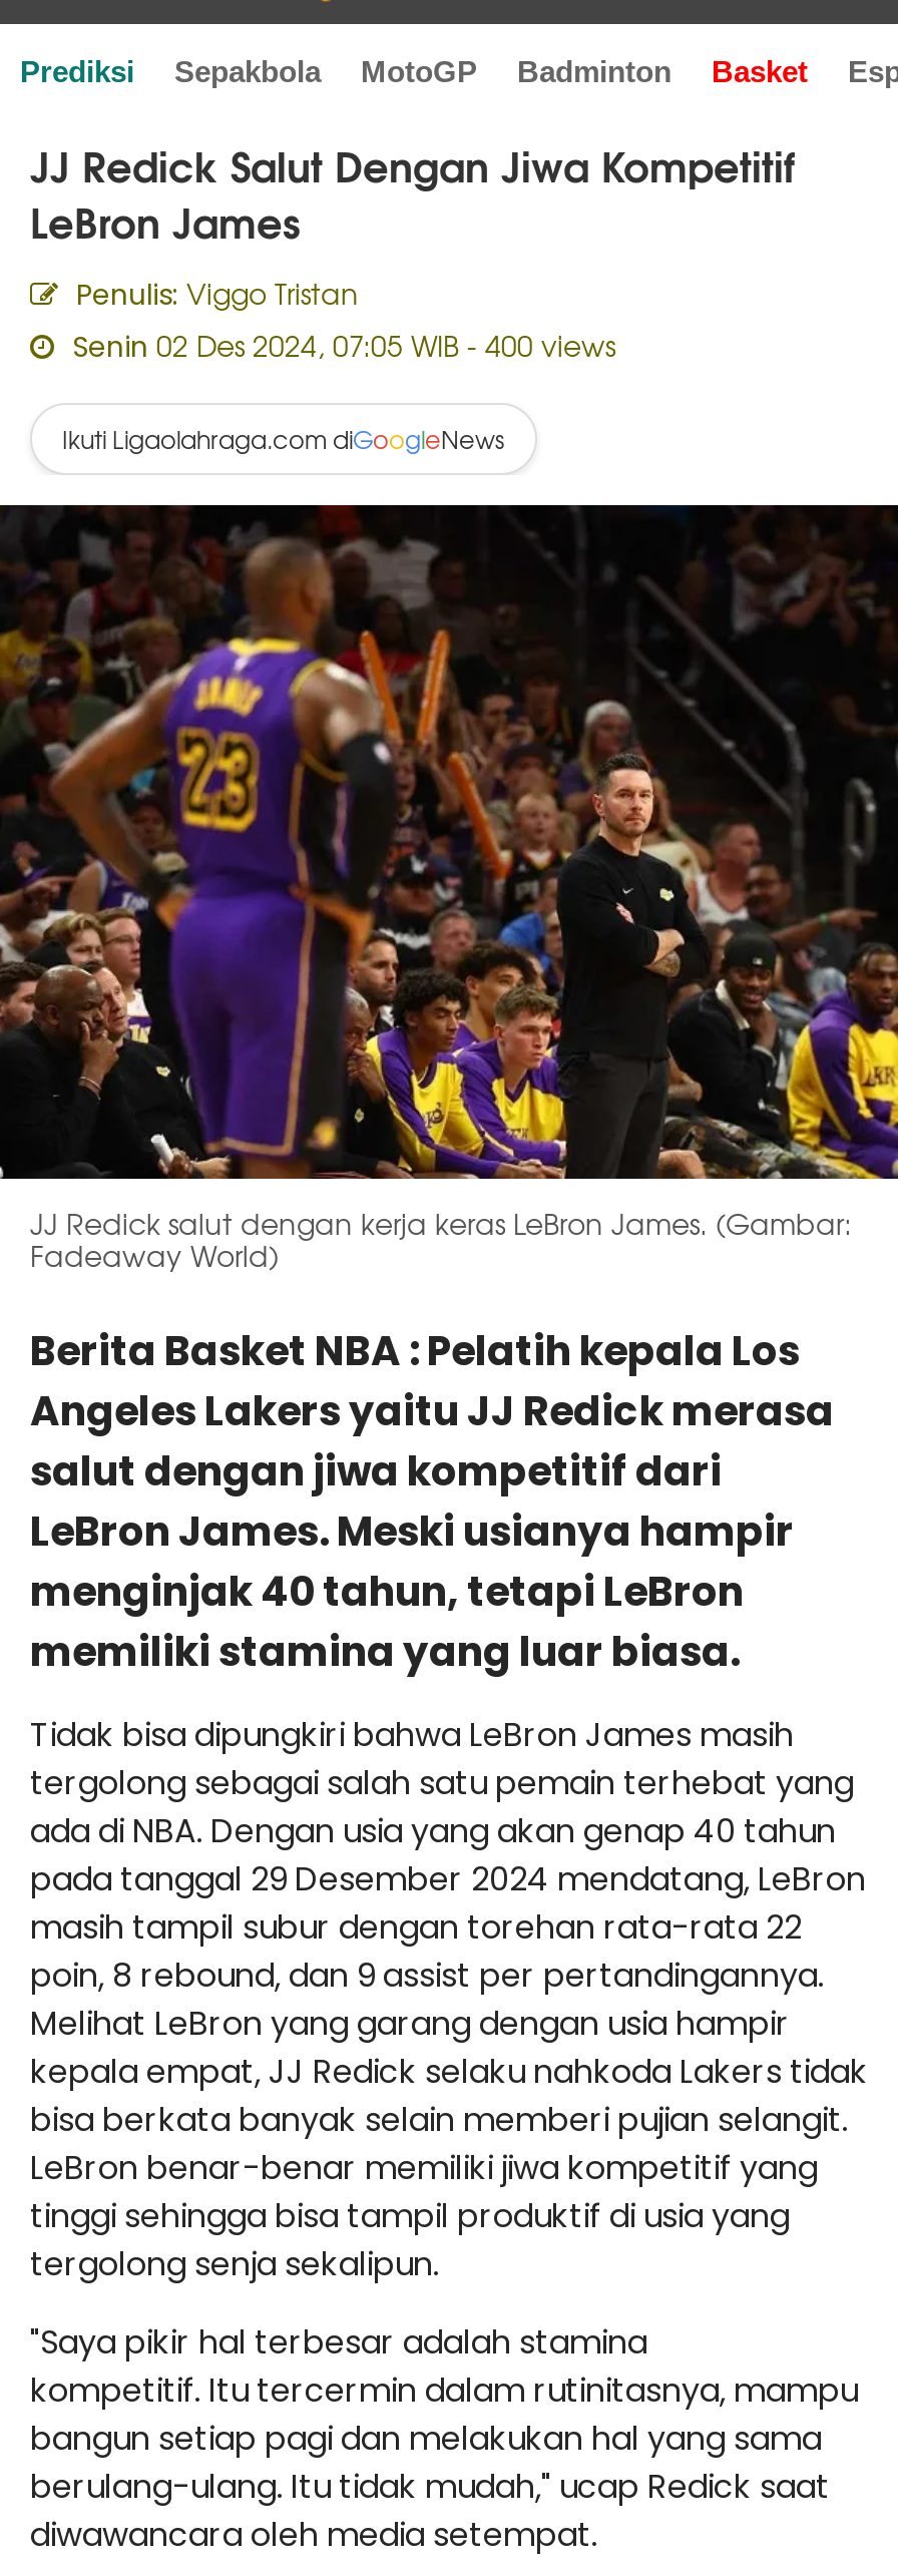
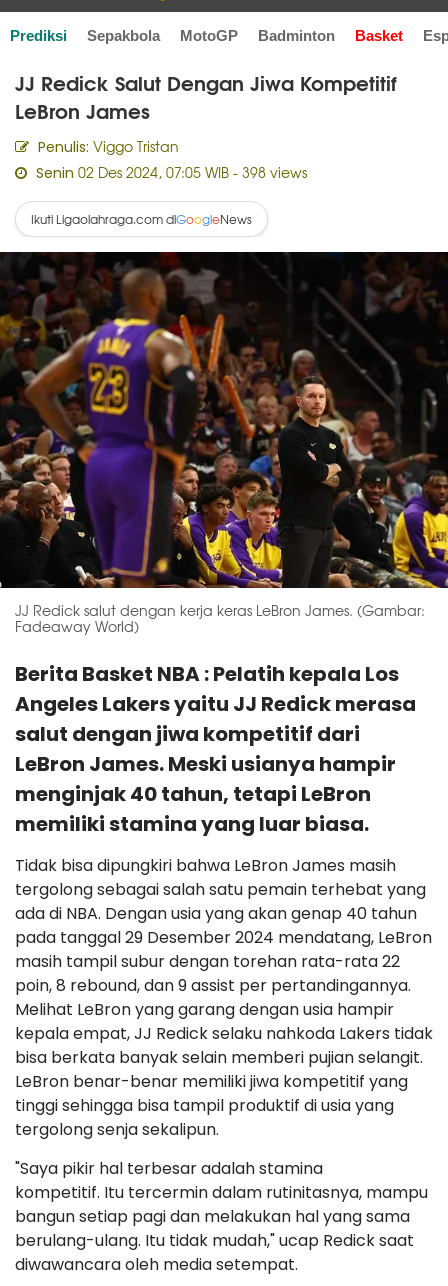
[64,325,615,365] Senin 02 Des 2024, 07:05 WIB - 400 views -> [32,162,307,182] Senin 02 Des 2024, 07:05 WIB - 398 views

